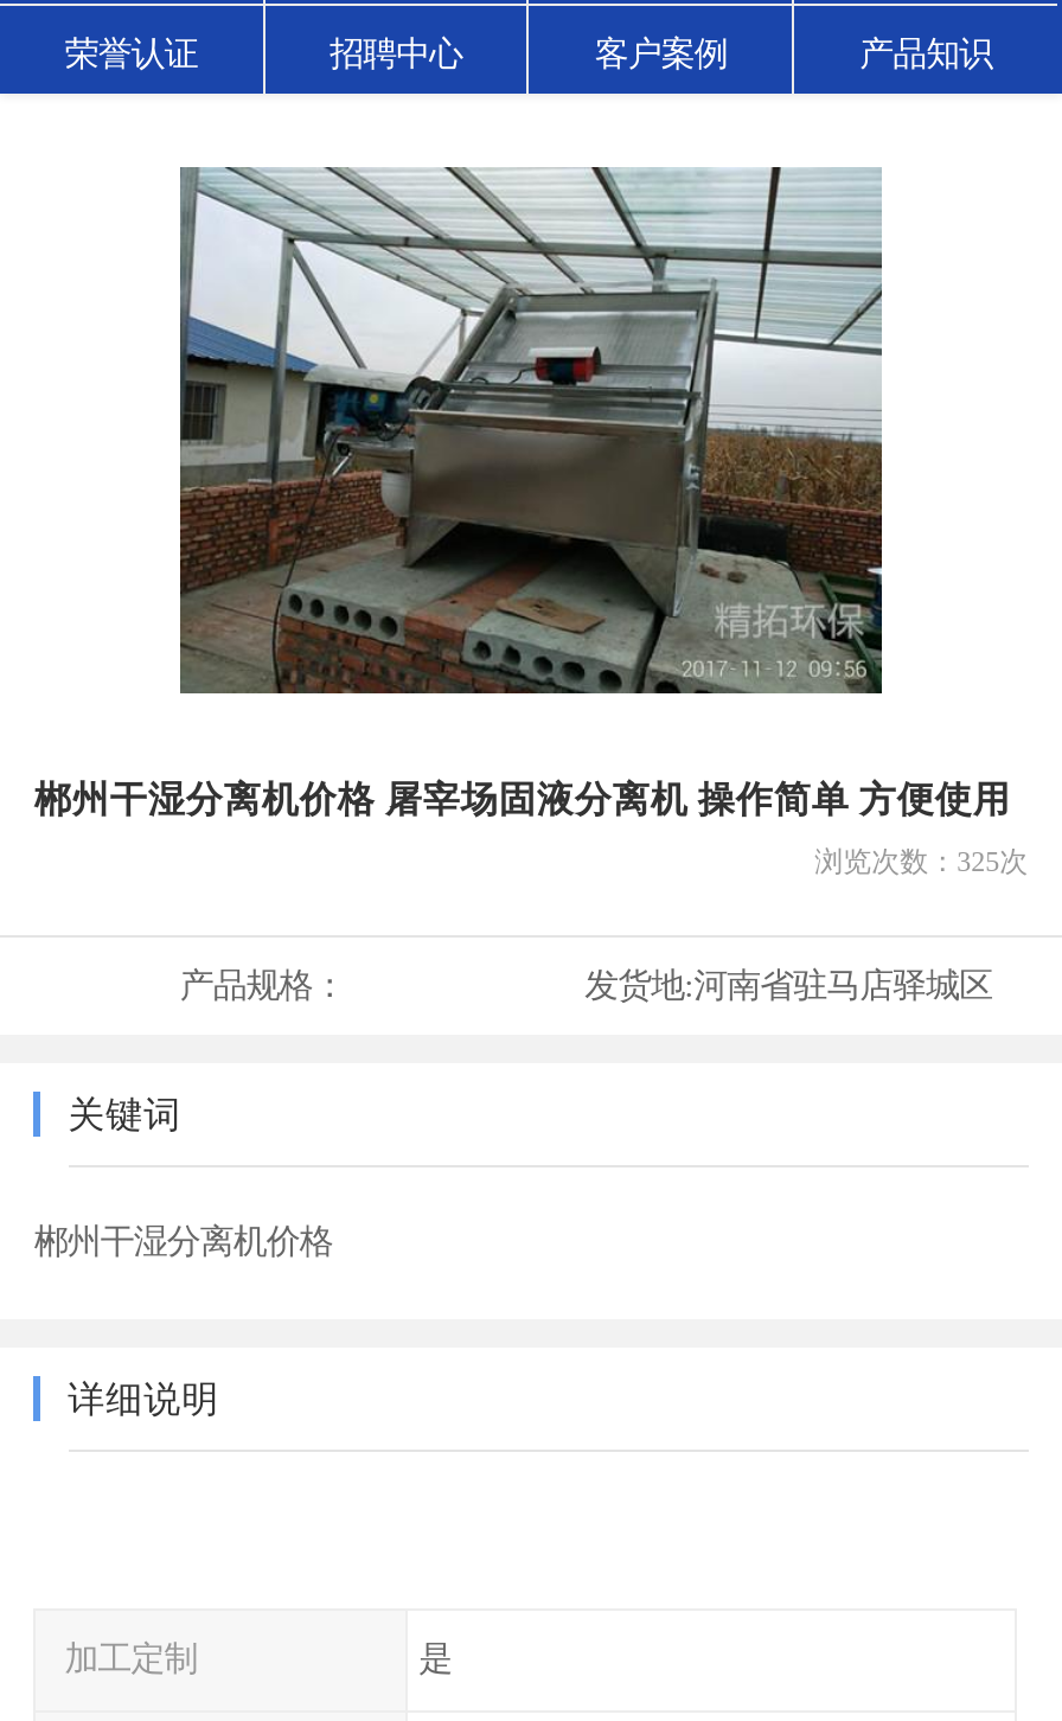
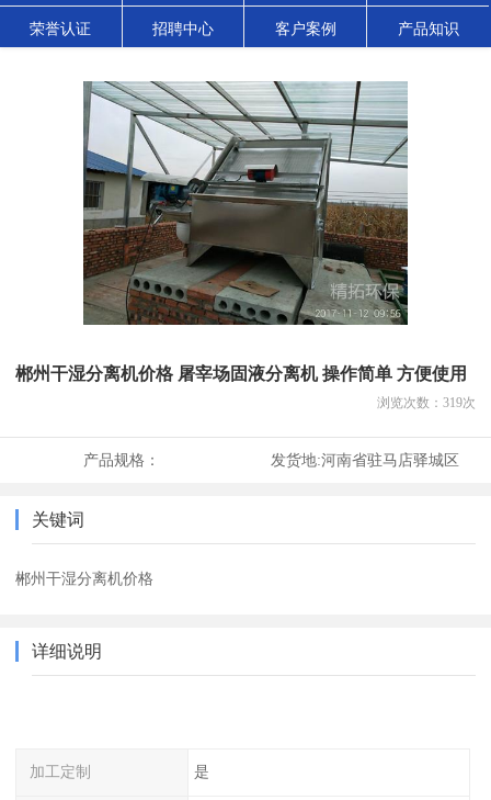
[815,845,1028,879] 浏览次数：325次 -> [377,395,475,411] 浏览次数：319次

